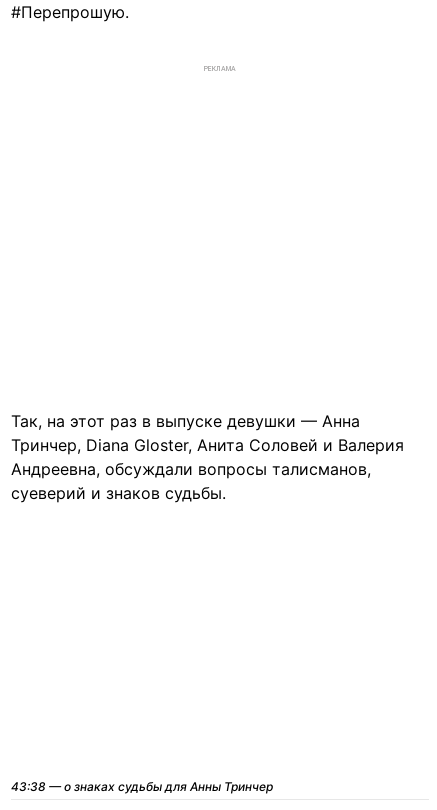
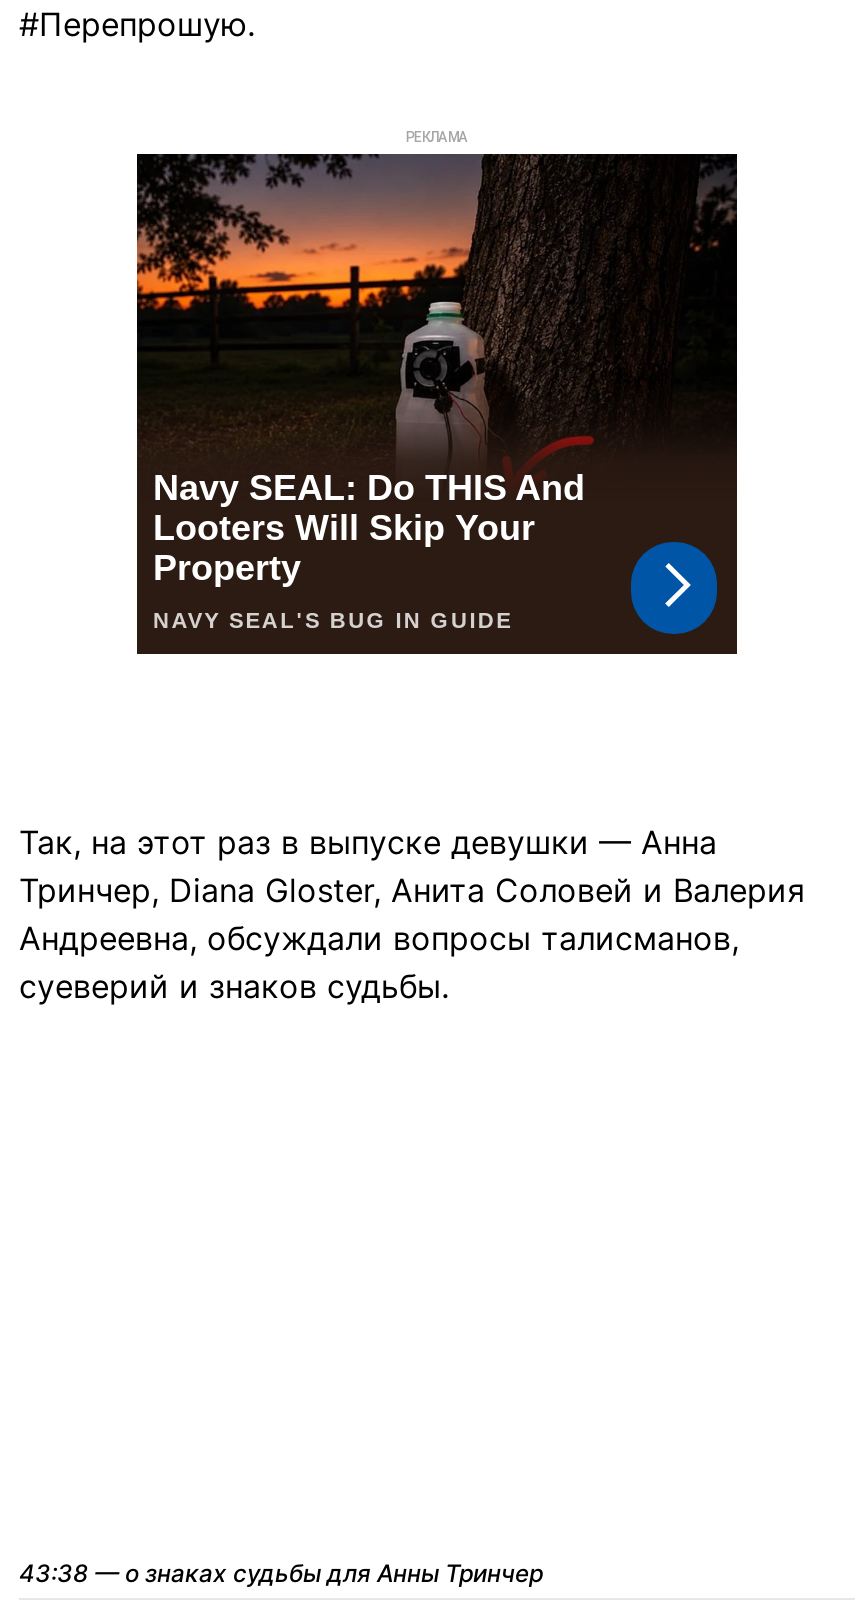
none -> [135,152,739,656] [image]

